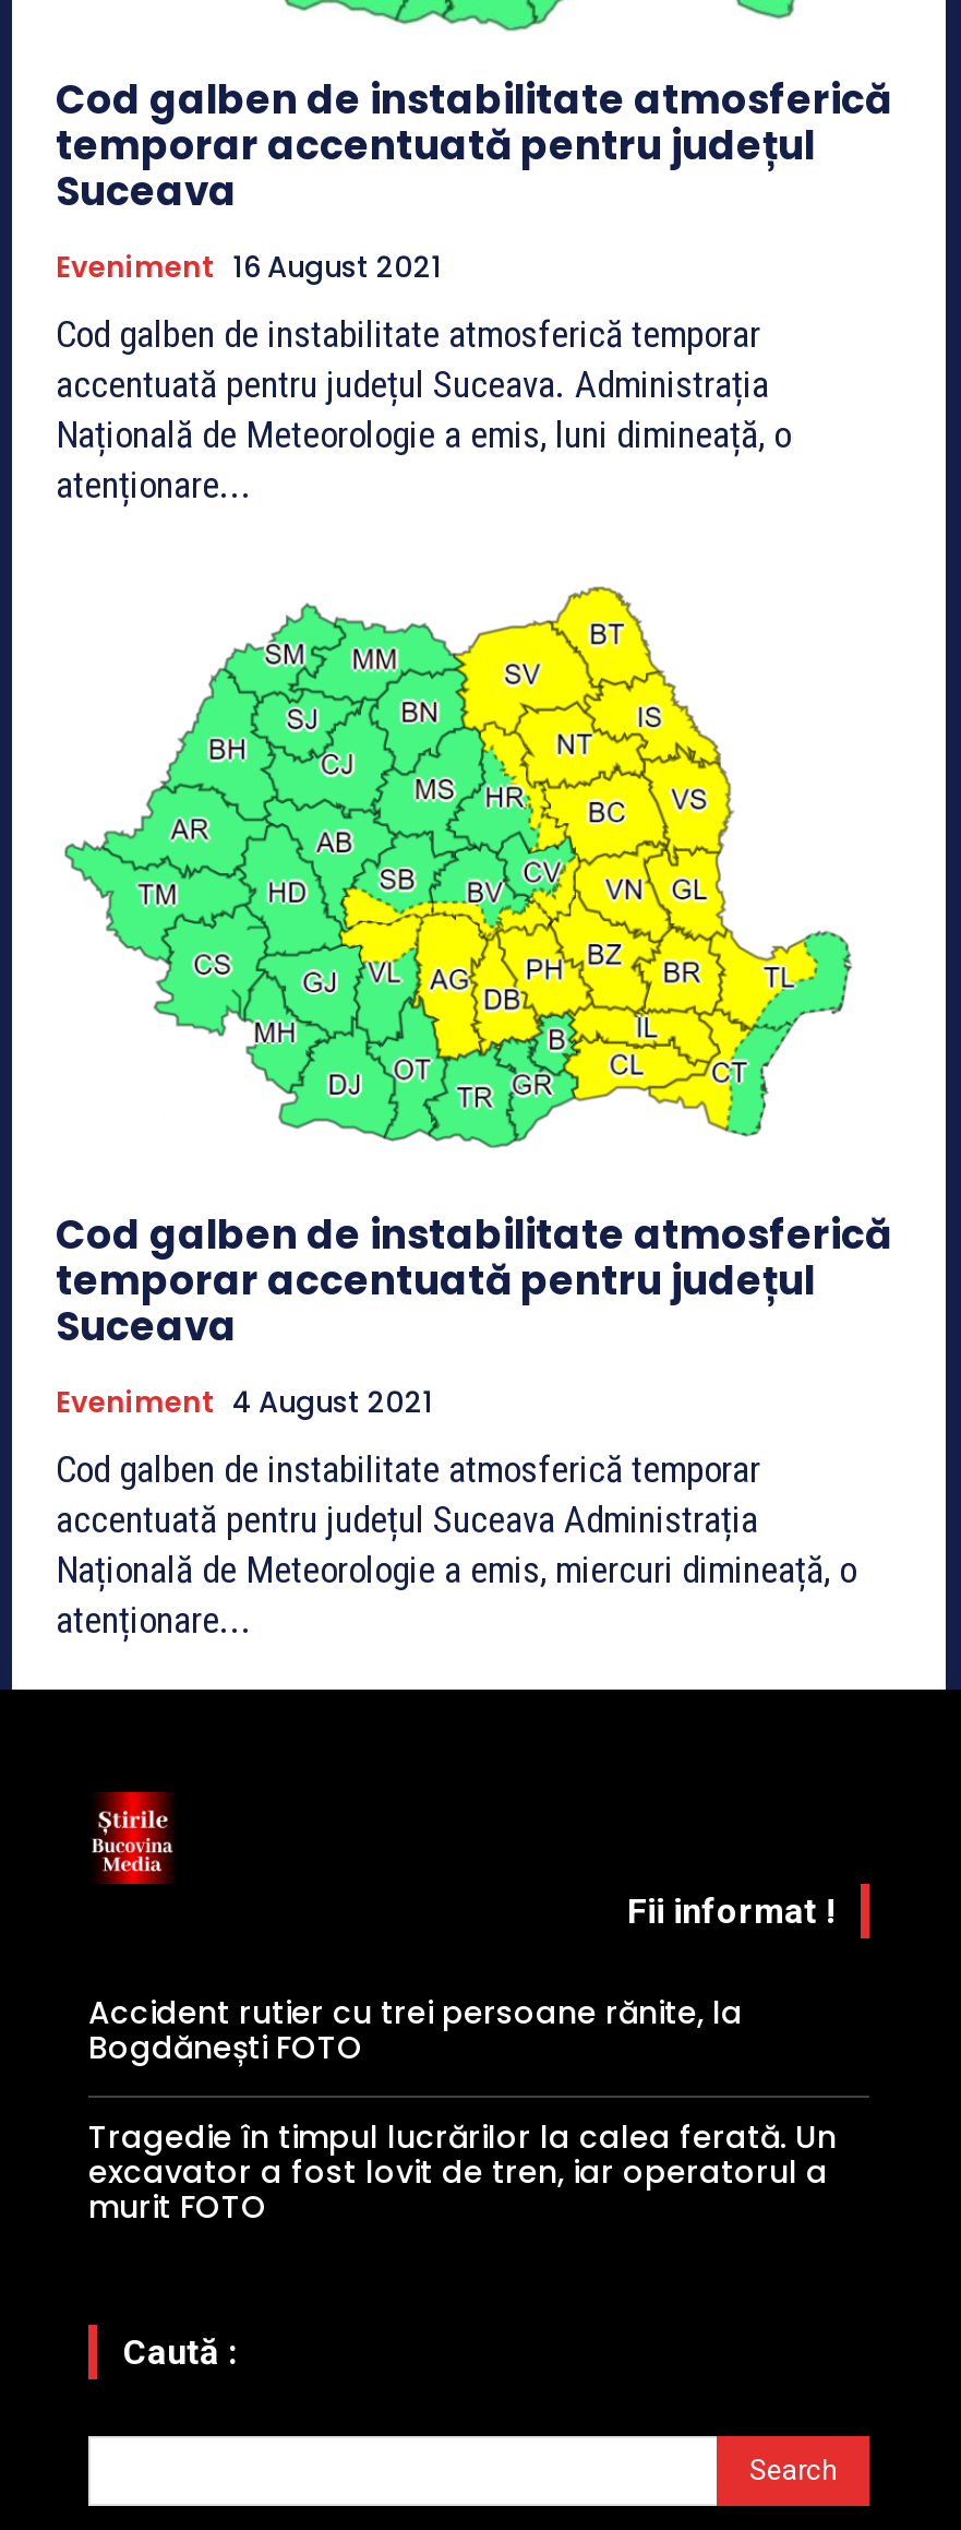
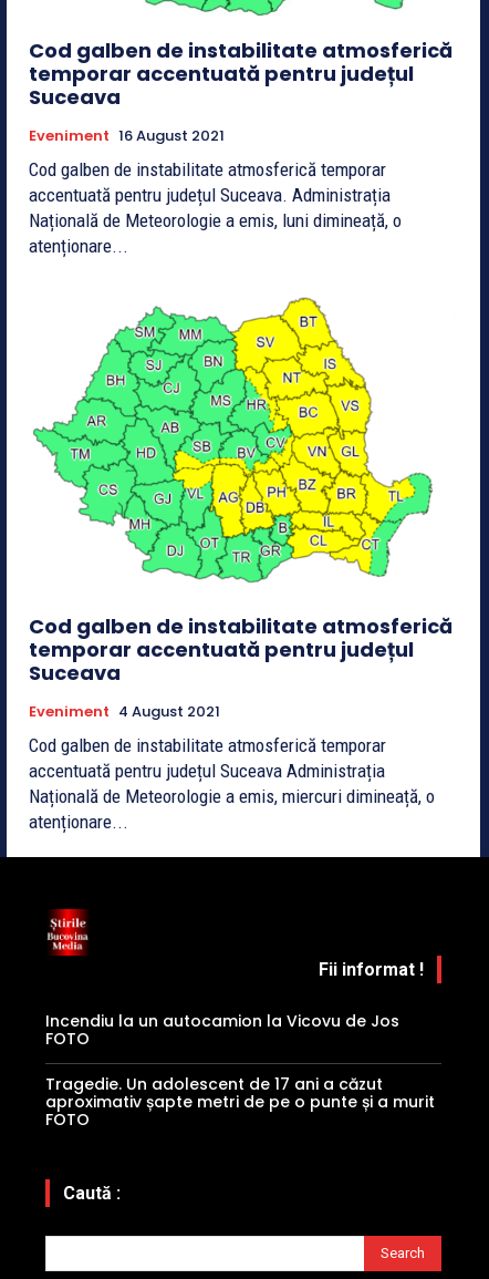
[88,1992,743,2070] Accident rutier cu trei persoane rănite, la | Bogdănești FOTO -> [45,1010,399,1050] Incendiu la un autocamion la Vicovu de Jos | FOTO
[88,2116,837,2230] Tragedie în timpul lucrărilor la calea ferată. Un | excavator a fost lovit de tren, iar operatorul a | murit FOTO -> [45,1073,435,1131] Tragedie. Un adolescent de 17 ani a căzut | aproximativ șapte metri de pe o punte și a murit | FOTO

